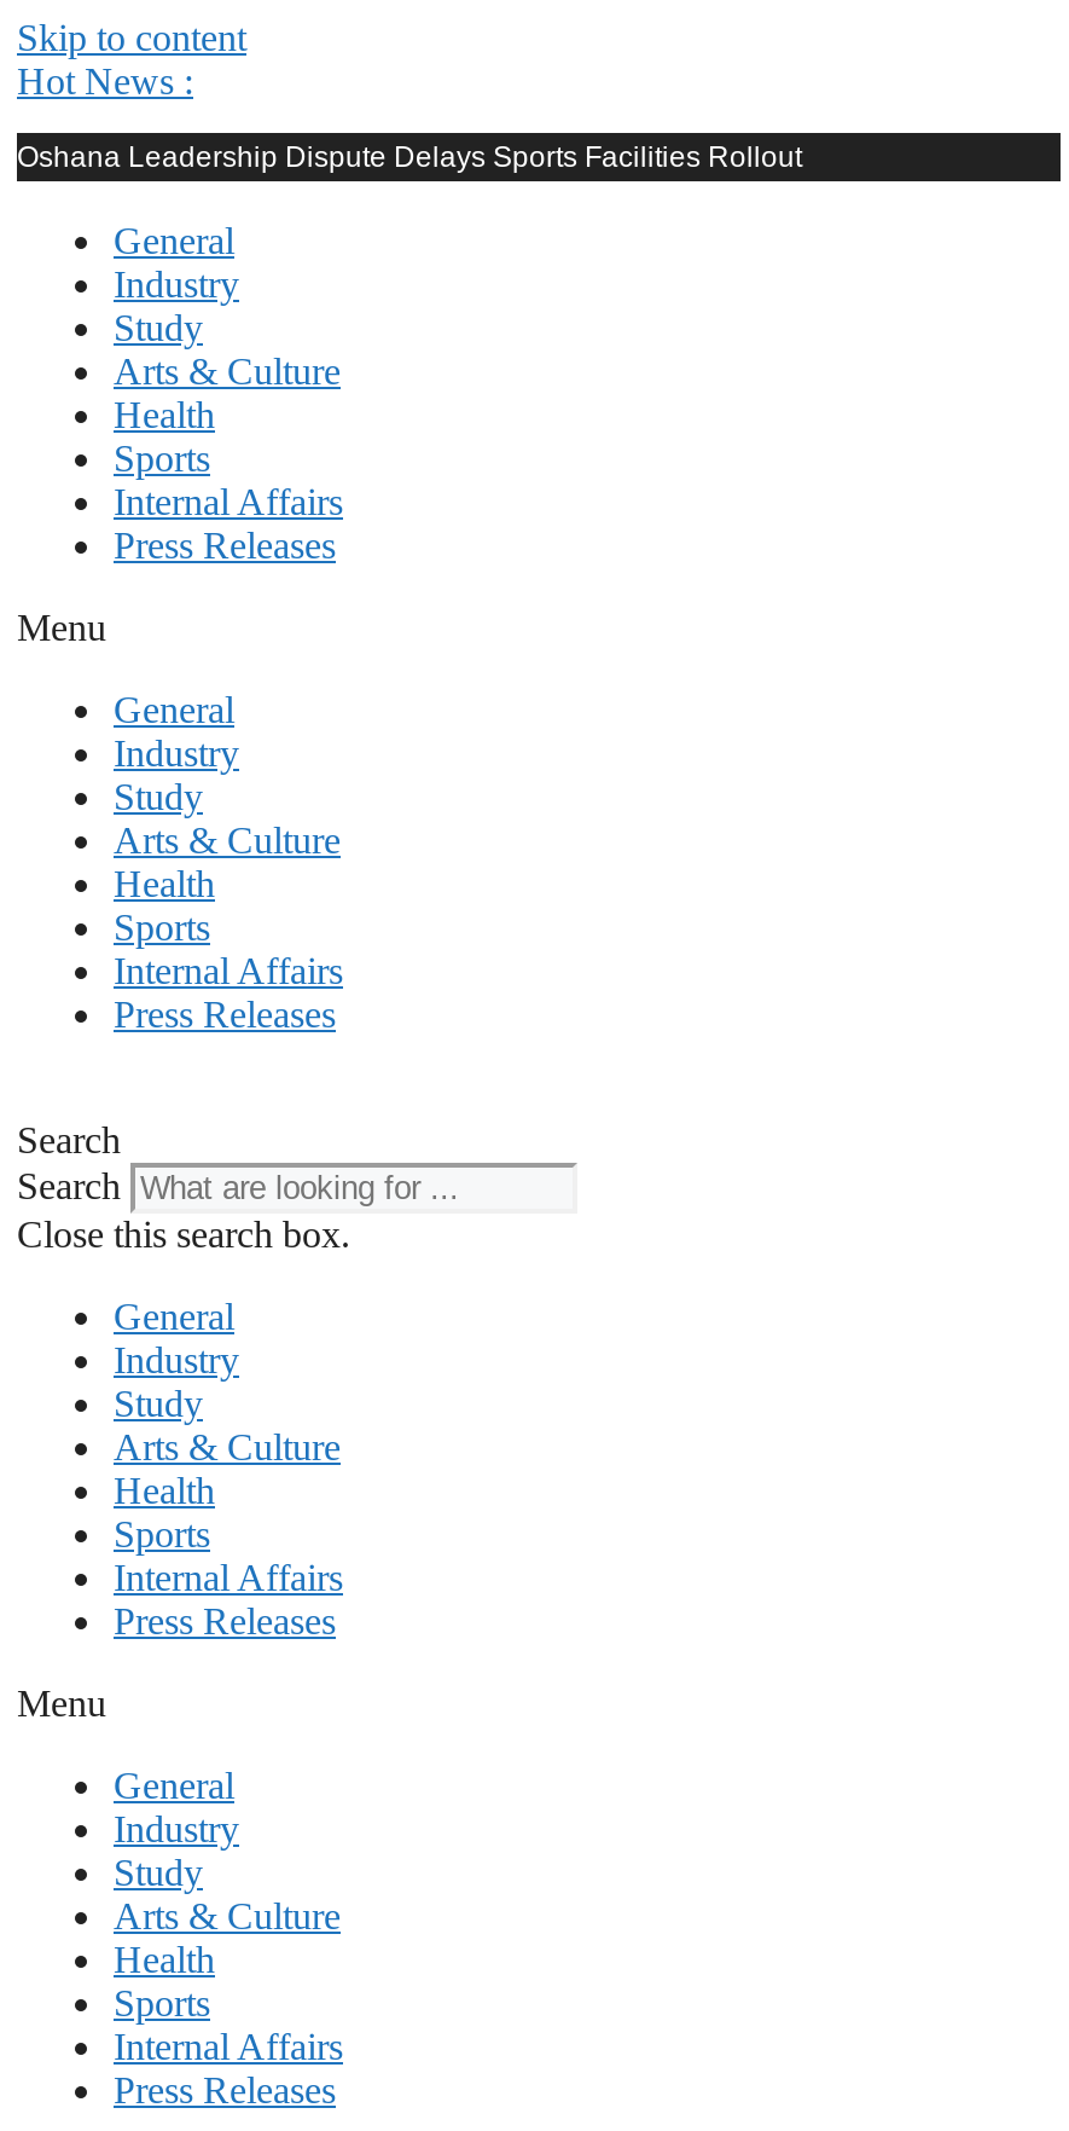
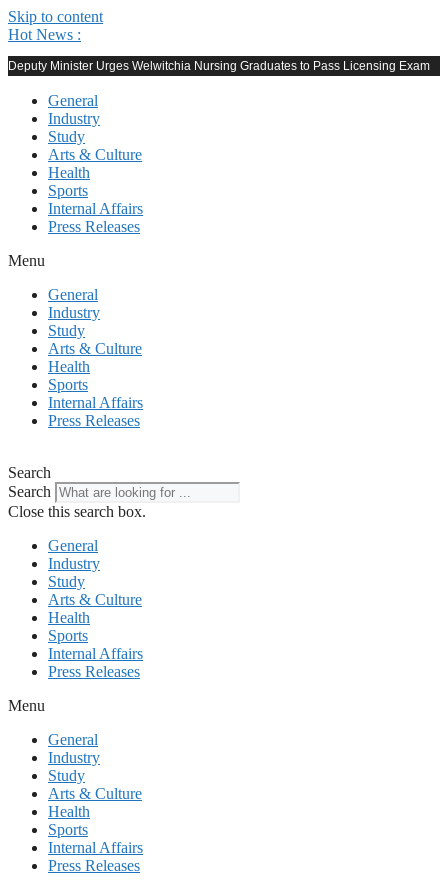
[17,140,802,174] Oshana Leadership Dispute Delays Sports Facilities Rollout -> [8,59,430,73] Deputy Minister Urges Welwitchia Nursing Graduates to Pass Licensing Exam

